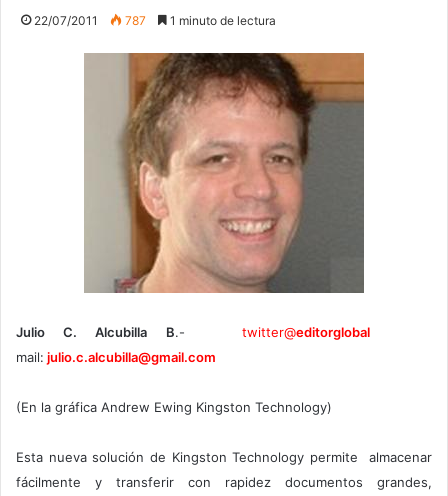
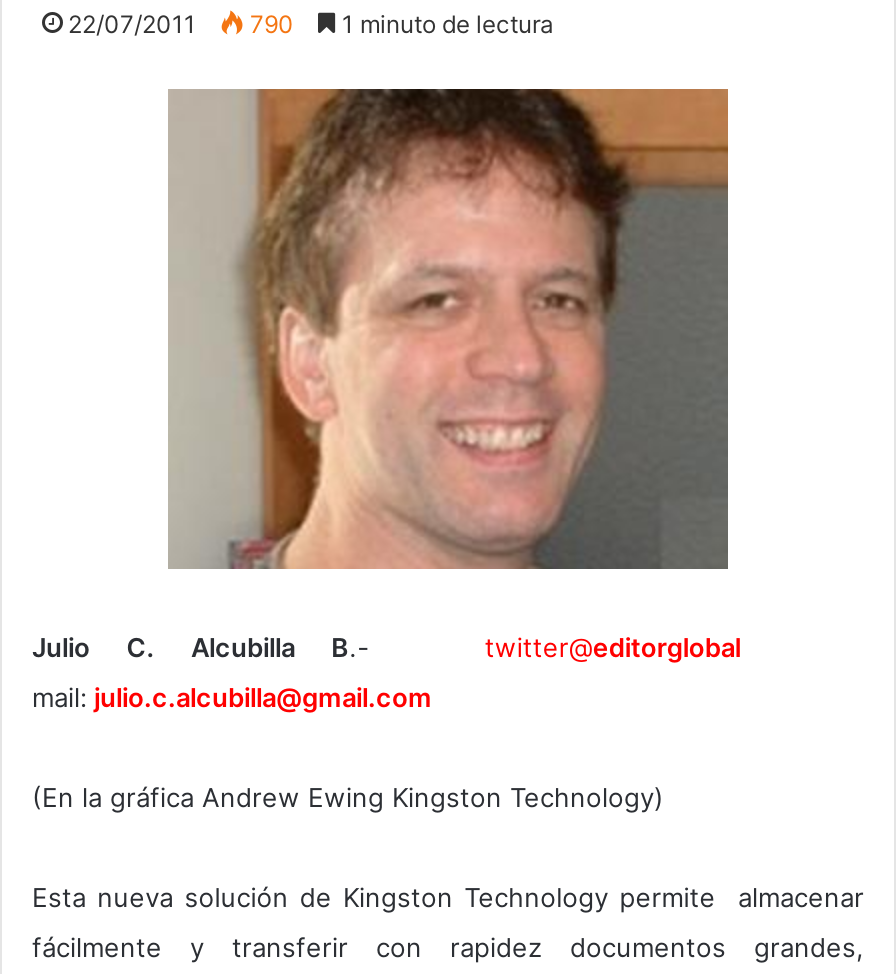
[34,13,276,28] 22/07/2011 787 1 minuto de lectura -> [68,9,554,39] 22/07/2011 790 1 minuto de lectura

